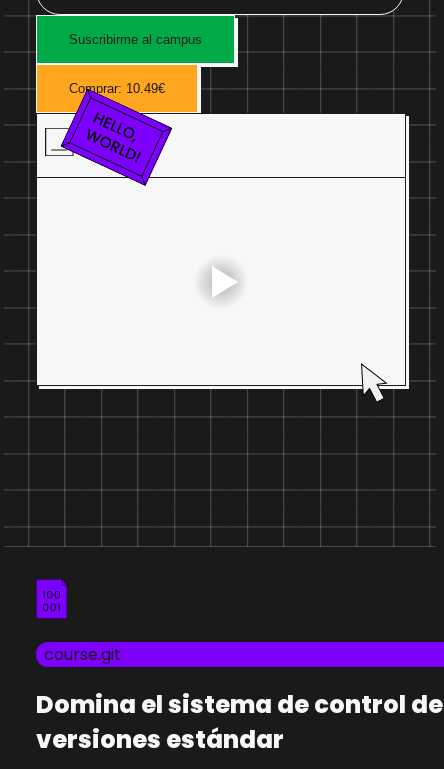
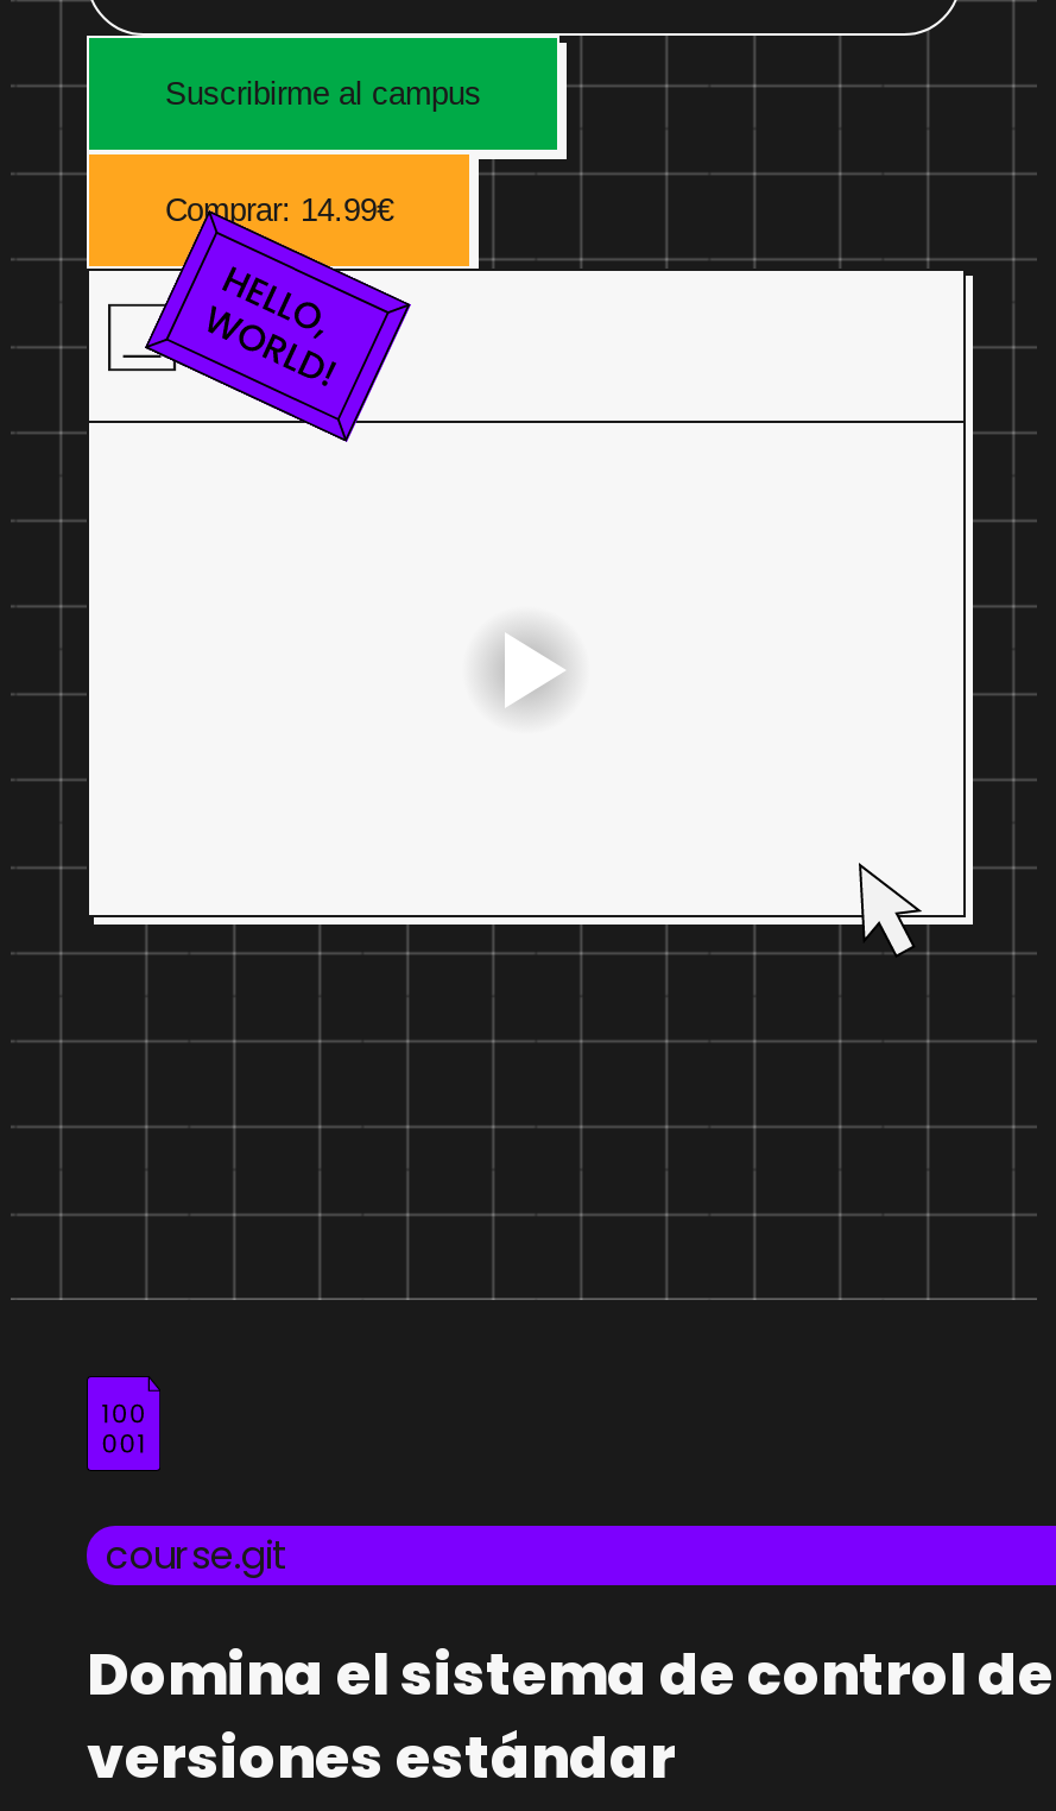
[69,81,165,96] Comprar: 10.49€ -> [165,193,393,229] Comprar: 14.99€

